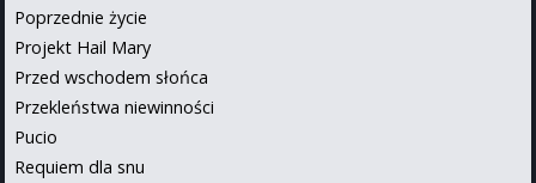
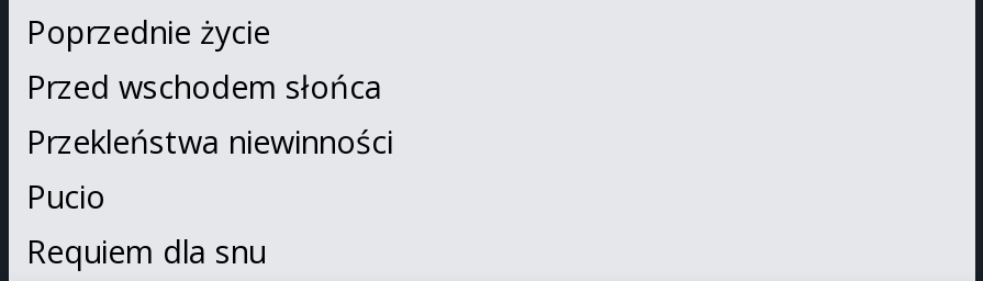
[14,35,151,58] Projekt Hail Mary -> none

